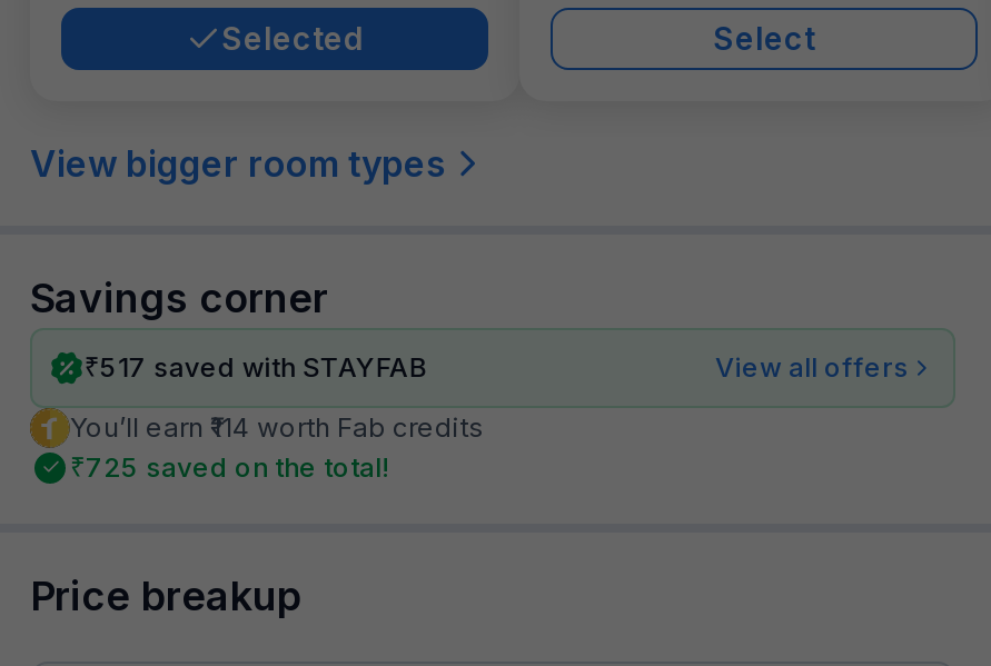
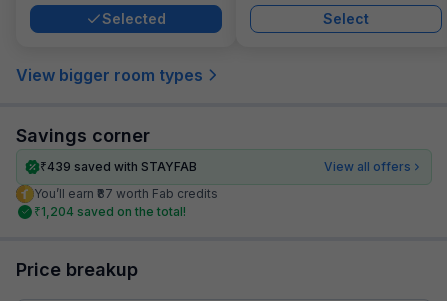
[84,347,427,385] ₹517 saved with STAYFAB -> [40,158,197,175] ₹439 saved with STAYFAB
[70,410,484,443] You’ll earn ₹114 worth Fab credits -> [34,186,218,201] You’ll earn ₹87 worth Fab credits
[70,447,388,485] ₹725 saved on the total! -> [34,203,186,220] ₹1,204 saved on the total!

